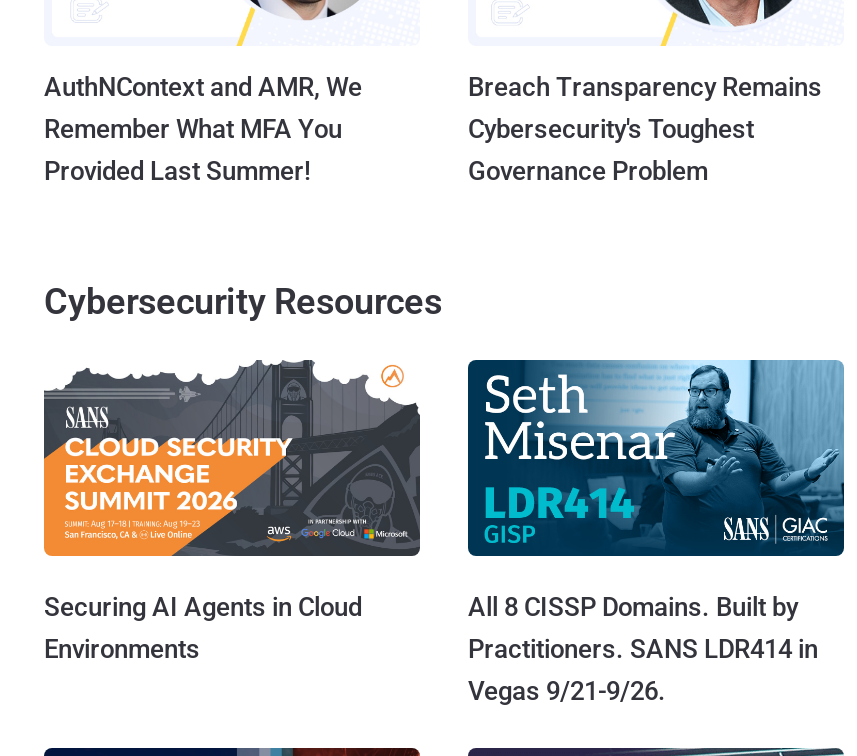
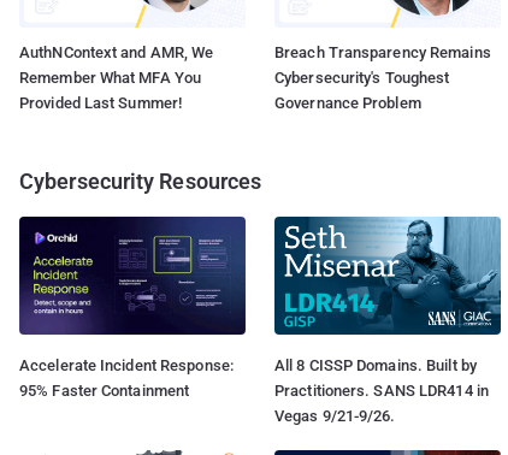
[42,360,420,664] [image] | Securing AI Agents in Cloud | Environments -> [18,215,247,400] [image] | Accelerate Incident Response: | 95% Faster Containment

